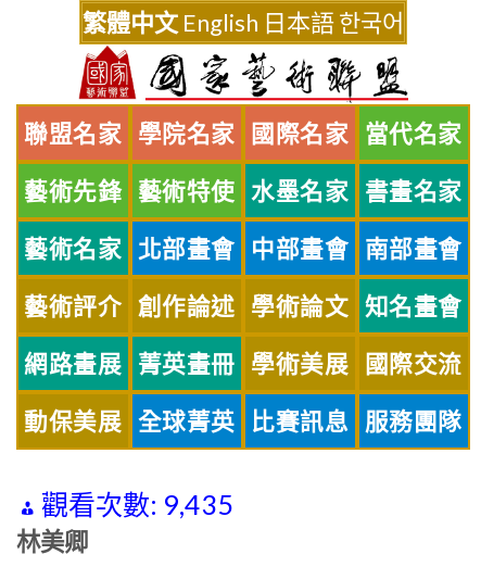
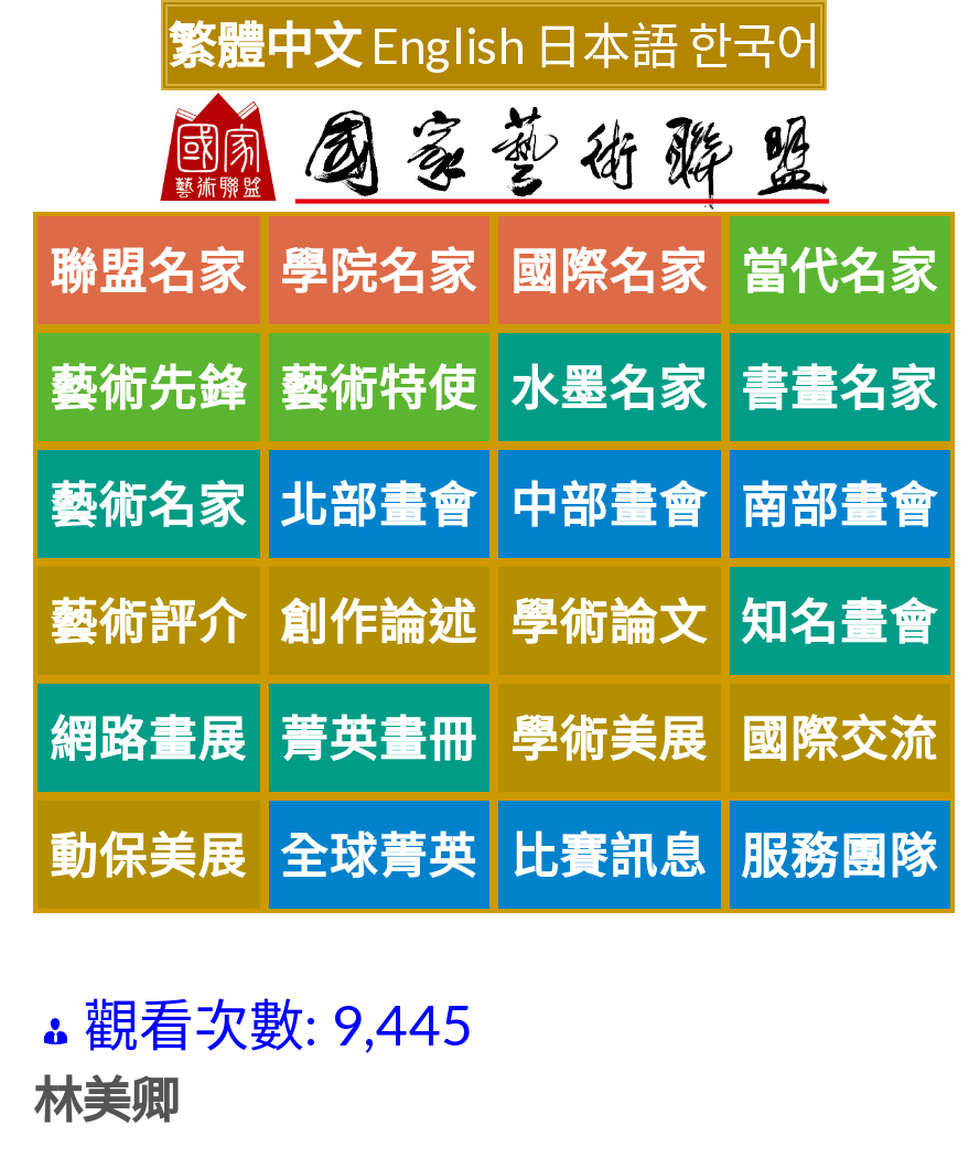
[41,488,233,520] 觀看次數: 9,435 -> [84,990,474,1057] 觀看次數: 9,445

